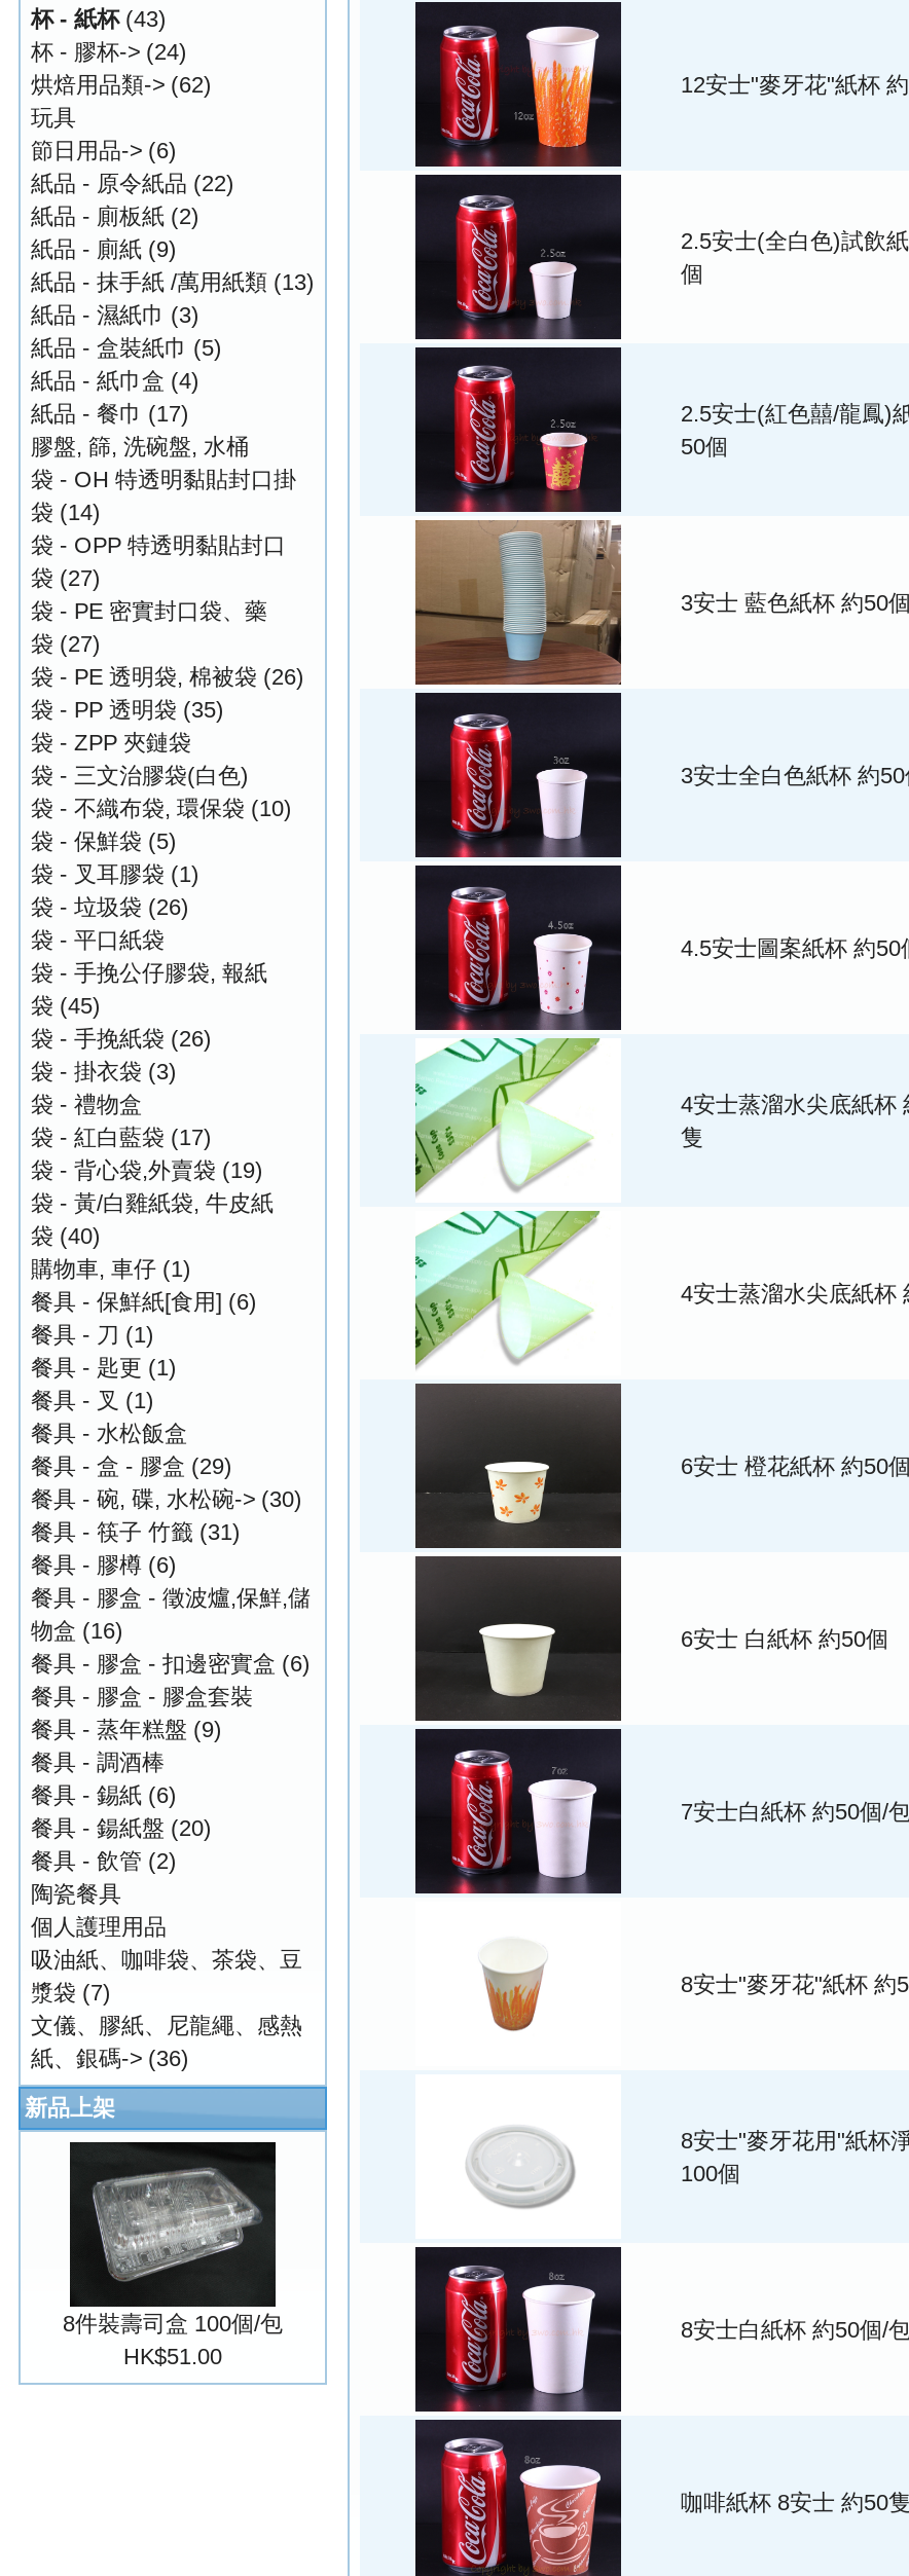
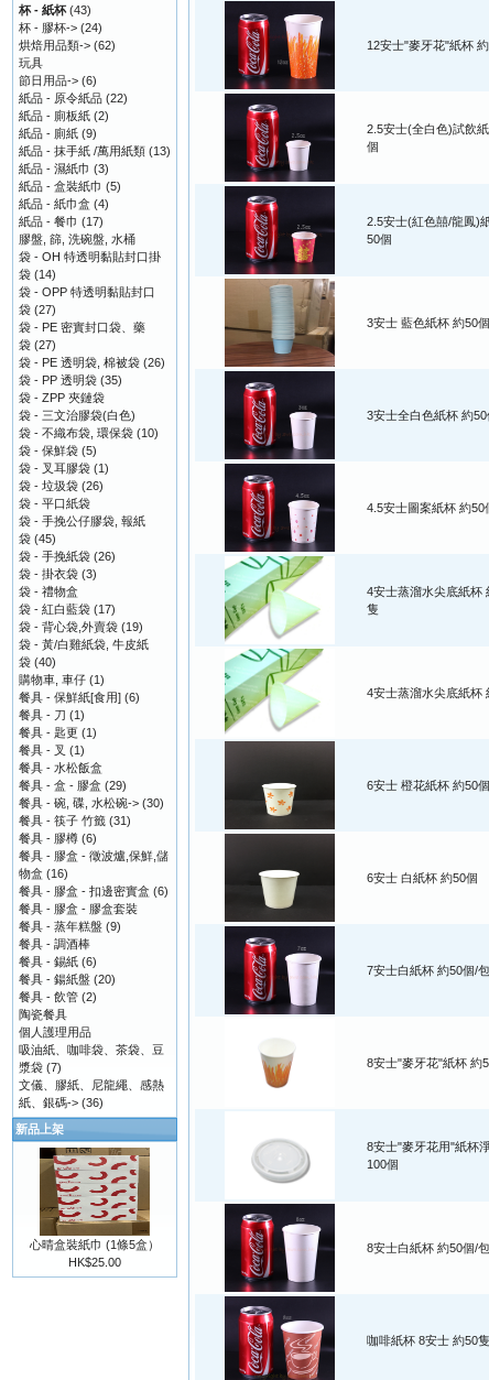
[63,2140,283,2368] [image] | 8件裝壽司盒 100個/包 | HK$51.00 -> [30,1147,160,1269] [image] | 心晴盒裝紙巾 (1條5盒） | HK$25.00

